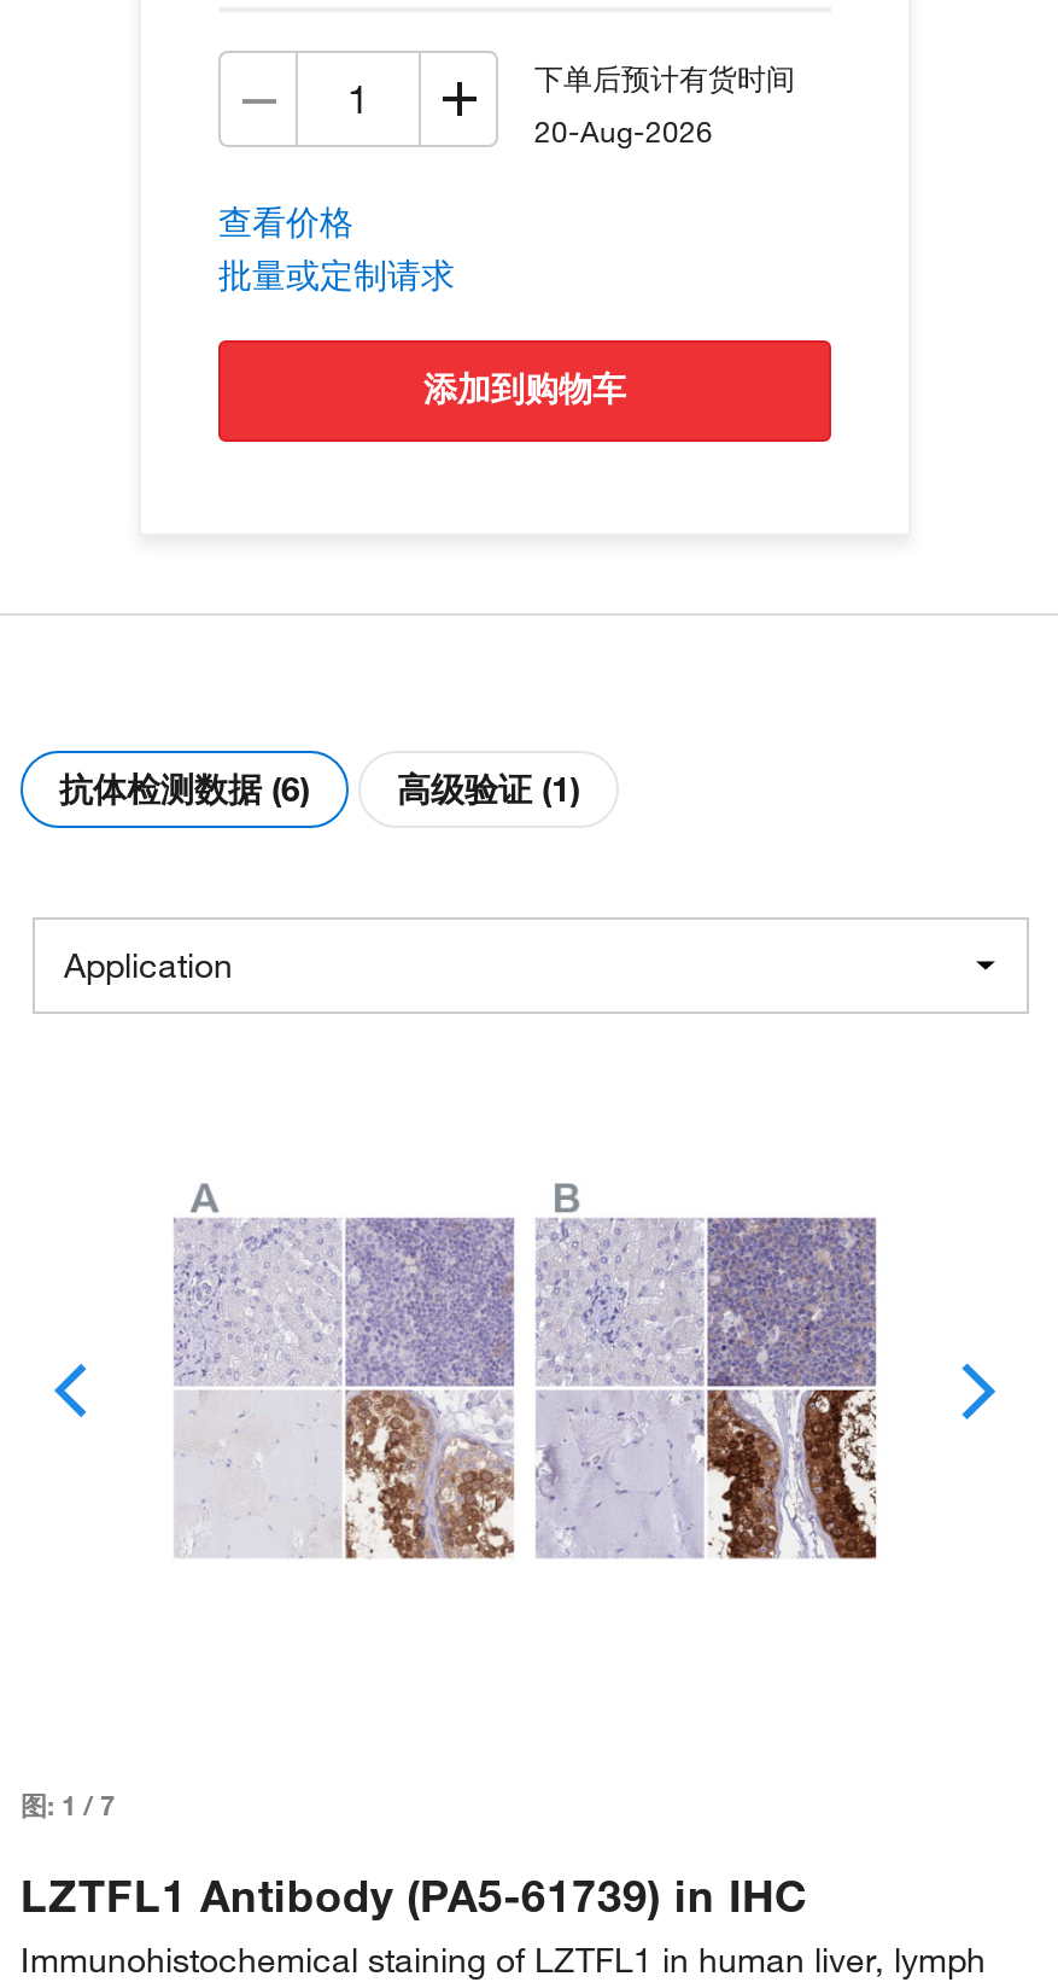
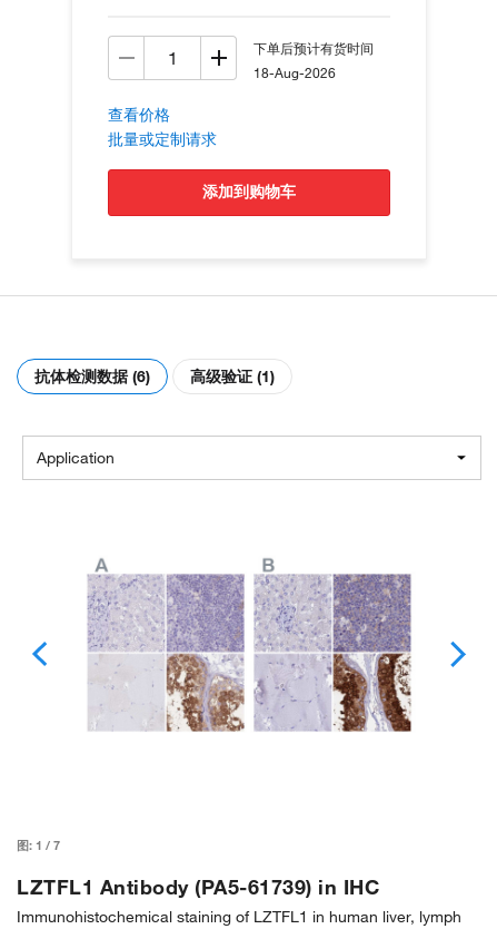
[534,112,713,150] 20-Aug-2026 -> [254,63,336,81] 18-Aug-2026

